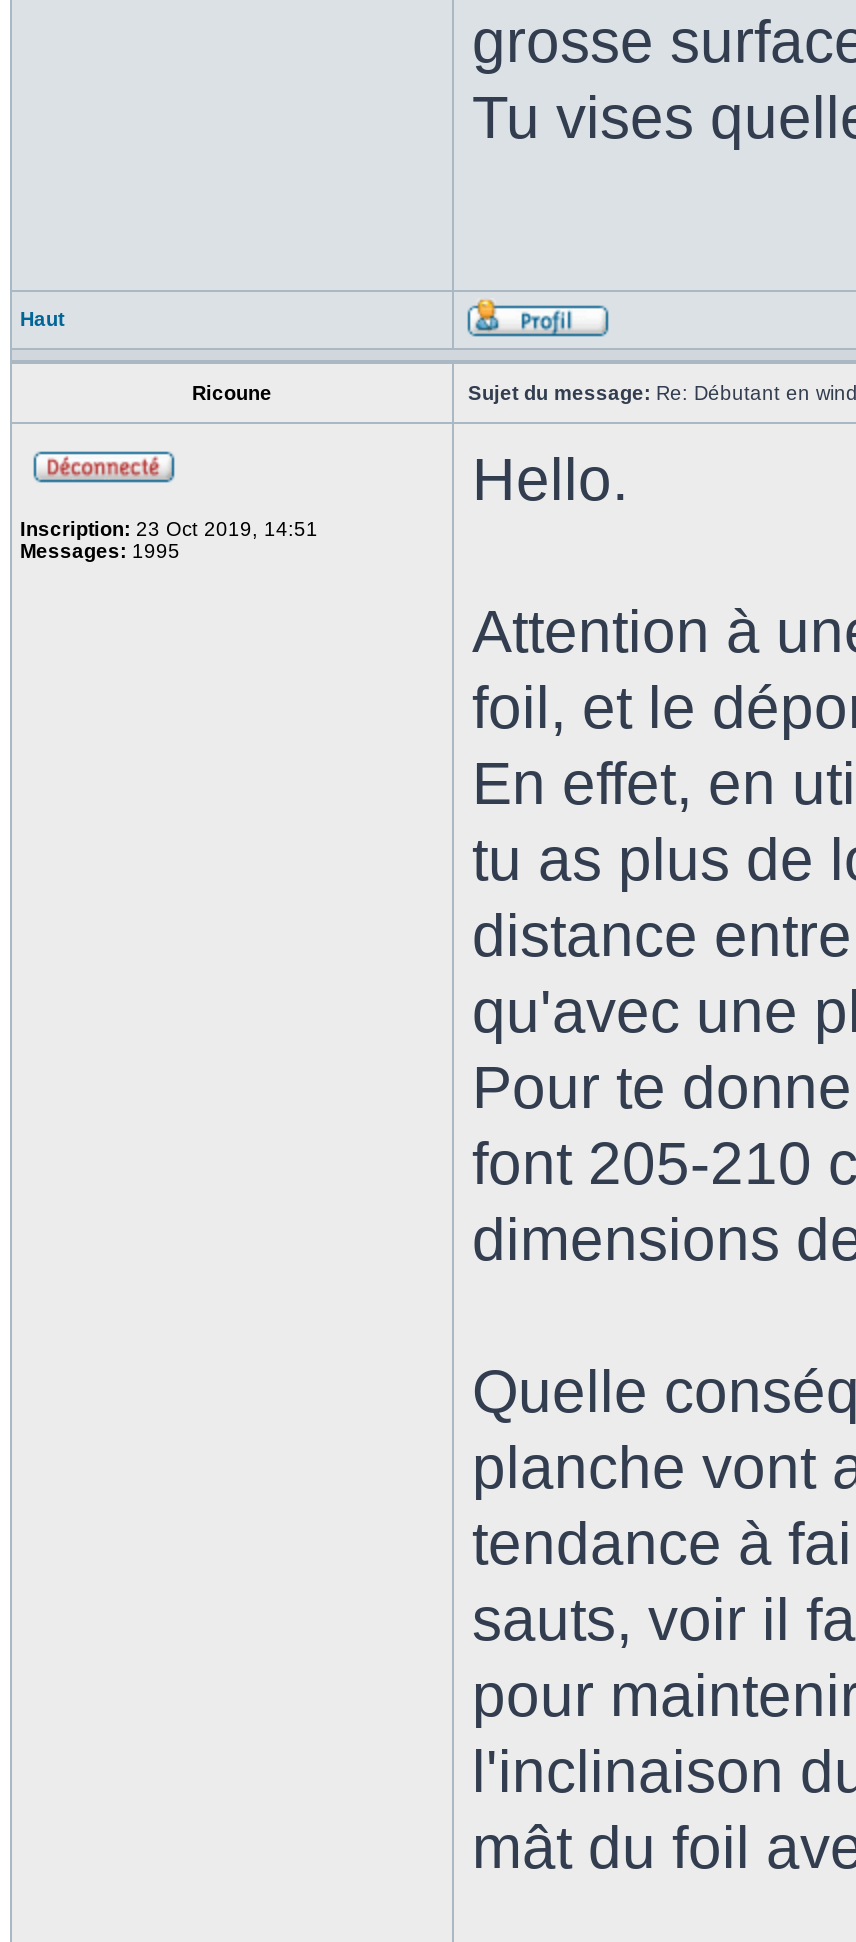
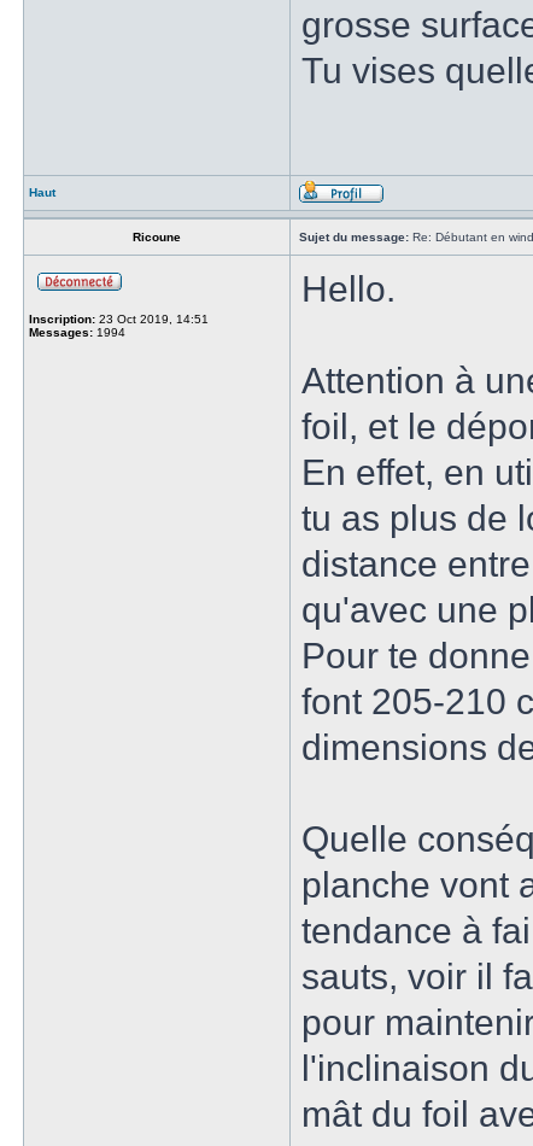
[20,540,180,562] Messages: 1995 -> [29,326,125,339] Messages: 1994

